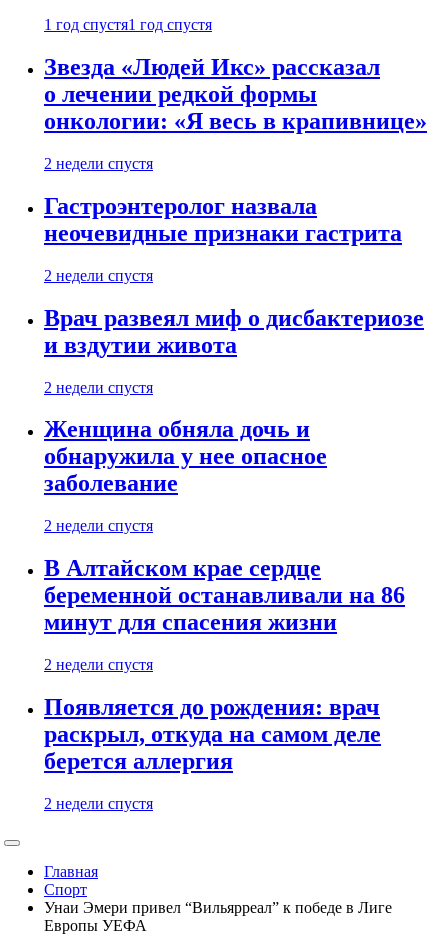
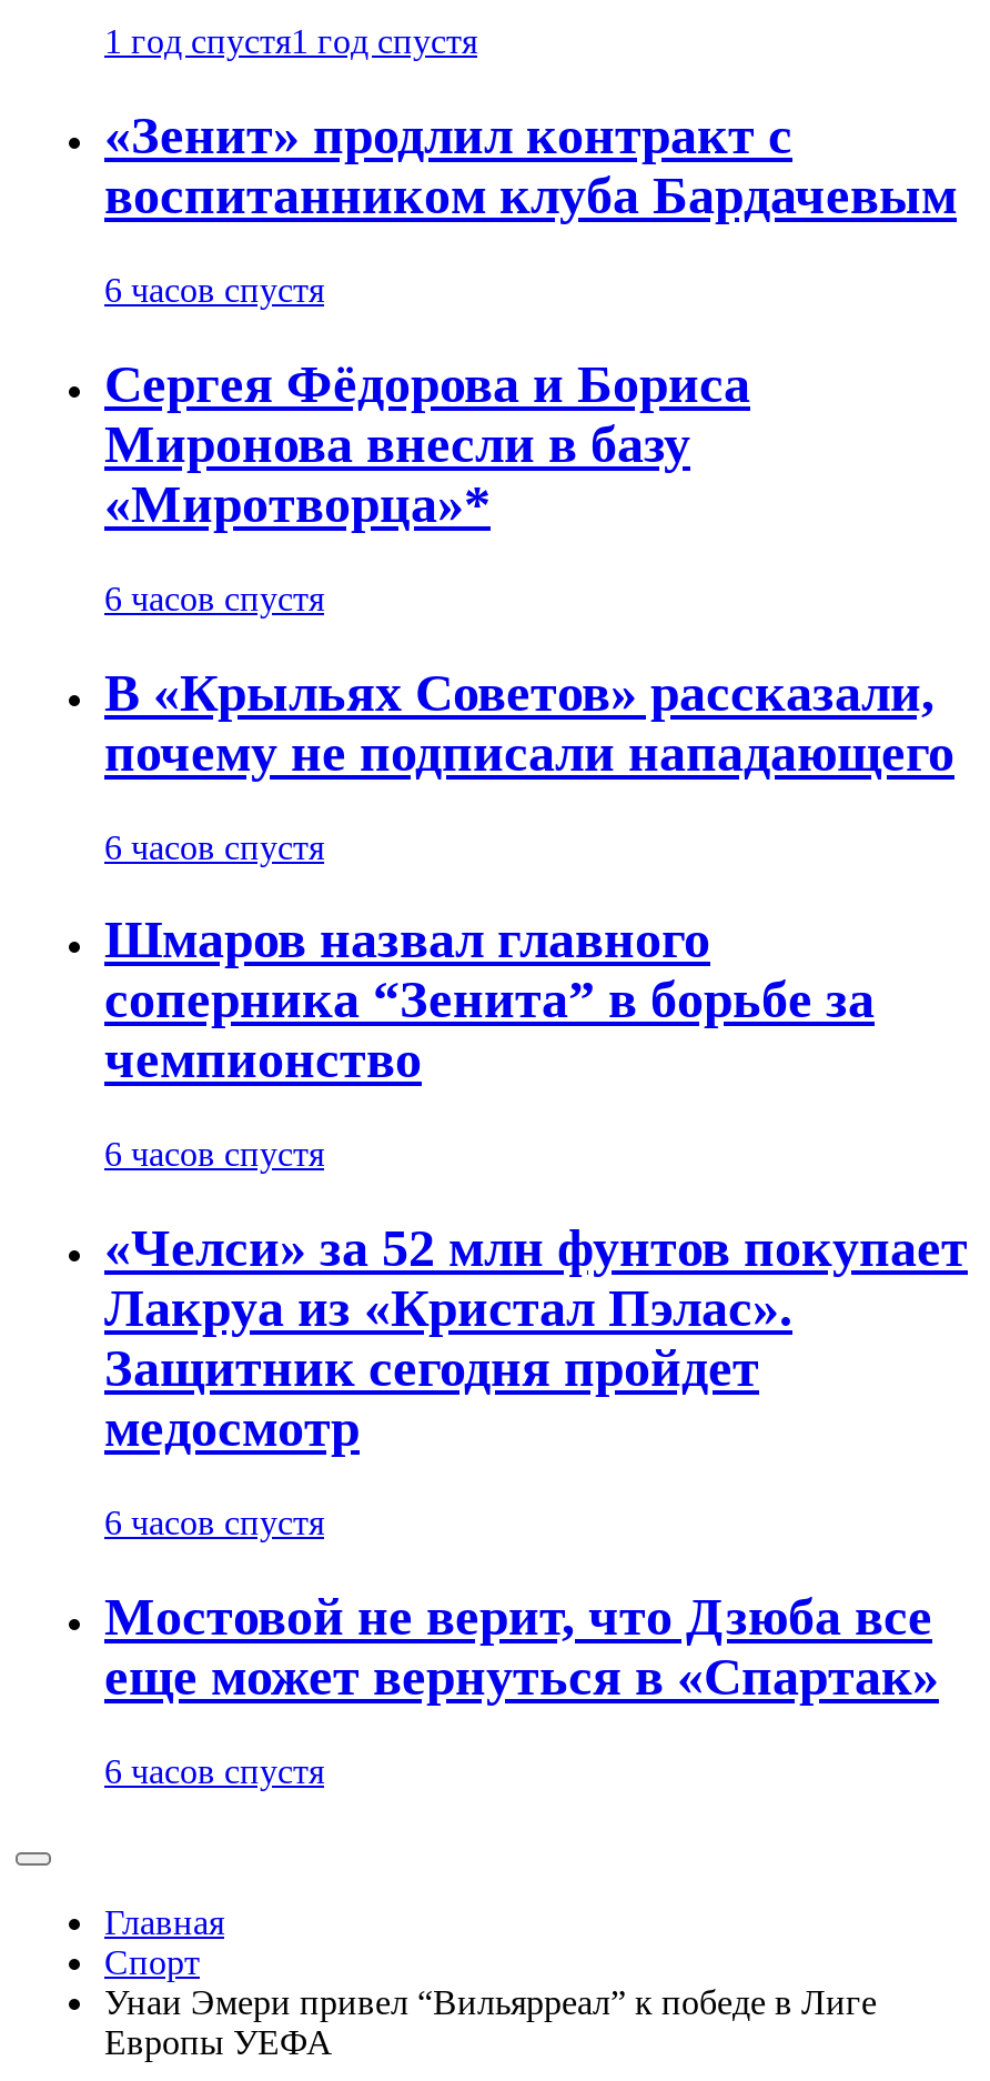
[44,54,427,134] Звезда «Людей Икс» рассказал | о лечении редкой формы | онкологии: «Я весь в крапивнице» -> [104,107,957,224] «Зенит» продлил контракт с | воспитанником клуба Бардачевым
[44,155,153,172] 2 недели спустя -> [104,271,324,308] 6 часов спустя
[44,193,402,246] Гастроэнтеролог назвала | неочевидные признаки гастрита -> [104,355,750,533] Сергея Фёдорова и Бориса | Миронова внесли в базу | «Миротворца»*
[44,267,153,284] 2 недели спустя -> [104,579,324,617] 6 часов спустя
[44,305,424,358] Врач развеял миф о дисбактериозе | и вздутии живота -> [104,663,954,781] В «Крыльях Советов» рассказали, | почему не подписали нападающего
[44,379,153,396] 2 недели спустя -> [104,828,324,865] 6 часов спустя
[44,416,327,496] Женщина обняла дочь и | обнаружила у нее опасное | заболевание -> [104,912,875,1089] Шмаров назвал главного | соперника “Зенита” в борьбе за | чемпионство
[44,517,153,534] 2 недели спустя -> [104,1136,324,1174] 6 часов спустя
[44,555,405,635] В Алтайском крае сердце | беременной останавливали на 86 | минут для спасения жизни -> [104,1220,968,1458] «Челси» за 52 млн фунтов покупает | Лакруа из «Кристал Пэлас». | Защитник сегодня пройдет | медосмотр
[44,656,153,673] 2 недели спустя -> [104,1504,324,1542] 6 часов спустя
[44,694,381,774] Появляется до рождения: врач | раскрыл, откуда на самом деле | берется аллергия -> [104,1588,939,1706] Мостовой не верит, что Дзюба все | еще может вернуться в «Спартак»
[44,795,153,812] 2 недели спустя -> [104,1752,324,1790] 6 часов спустя

